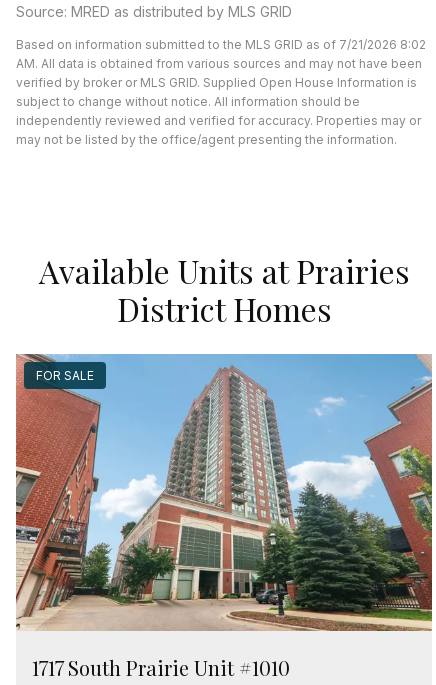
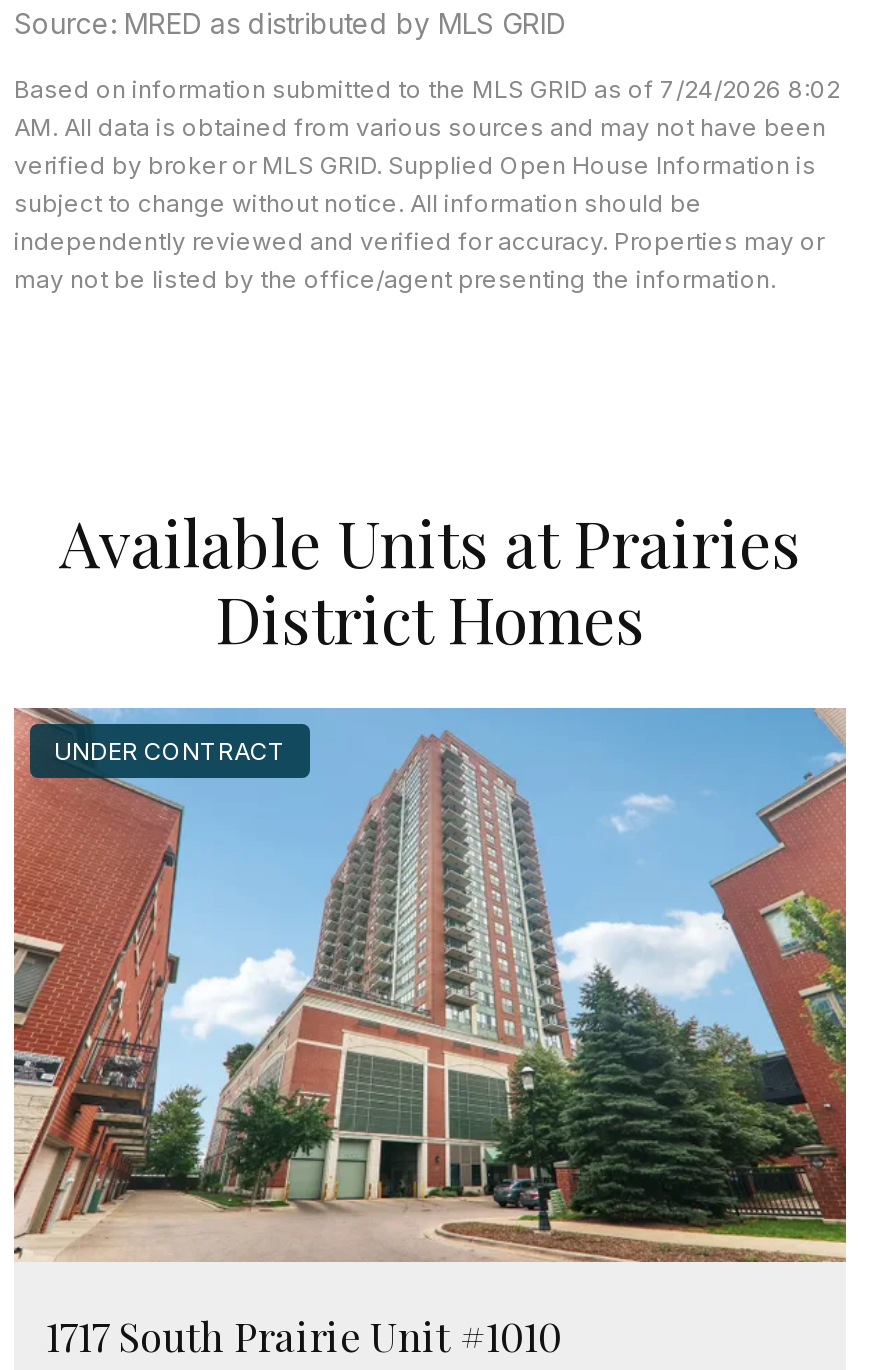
[16,37,426,52] Based on information submitted to the MLS GRID as of 7/21/2026 8:02 -> [14,74,840,104] Based on information submitted to the MLS GRID as of 7/24/2026 8:02
[36,368,94,383] FOR SALE -> [54,736,286,766] UNDER CONTRACT

